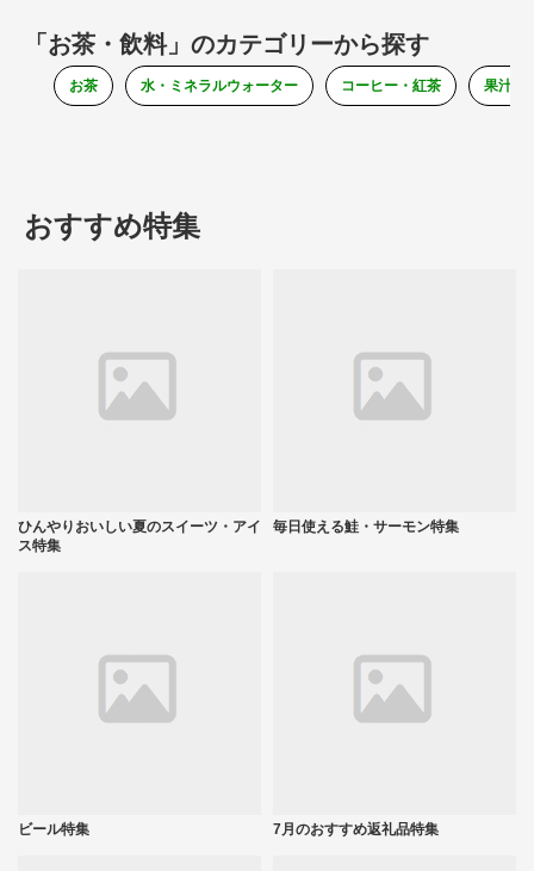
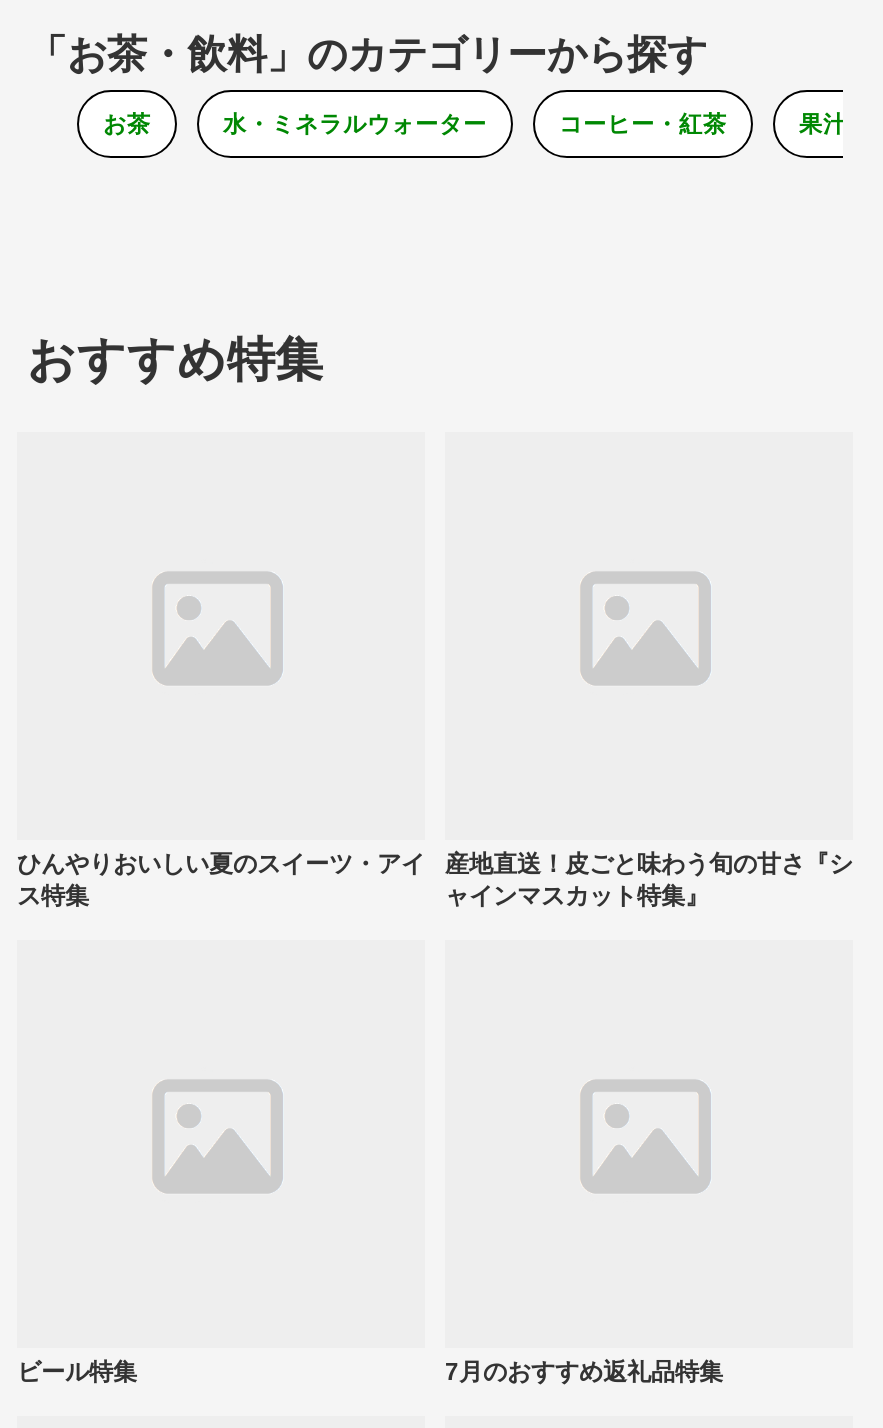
[273,518,459,535] 毎日使える鮭・サーモン特集 -> [445,849,853,909] 産地直送！皮ごと味わう旬の甘さ『シ | ャインマスカット特集』

